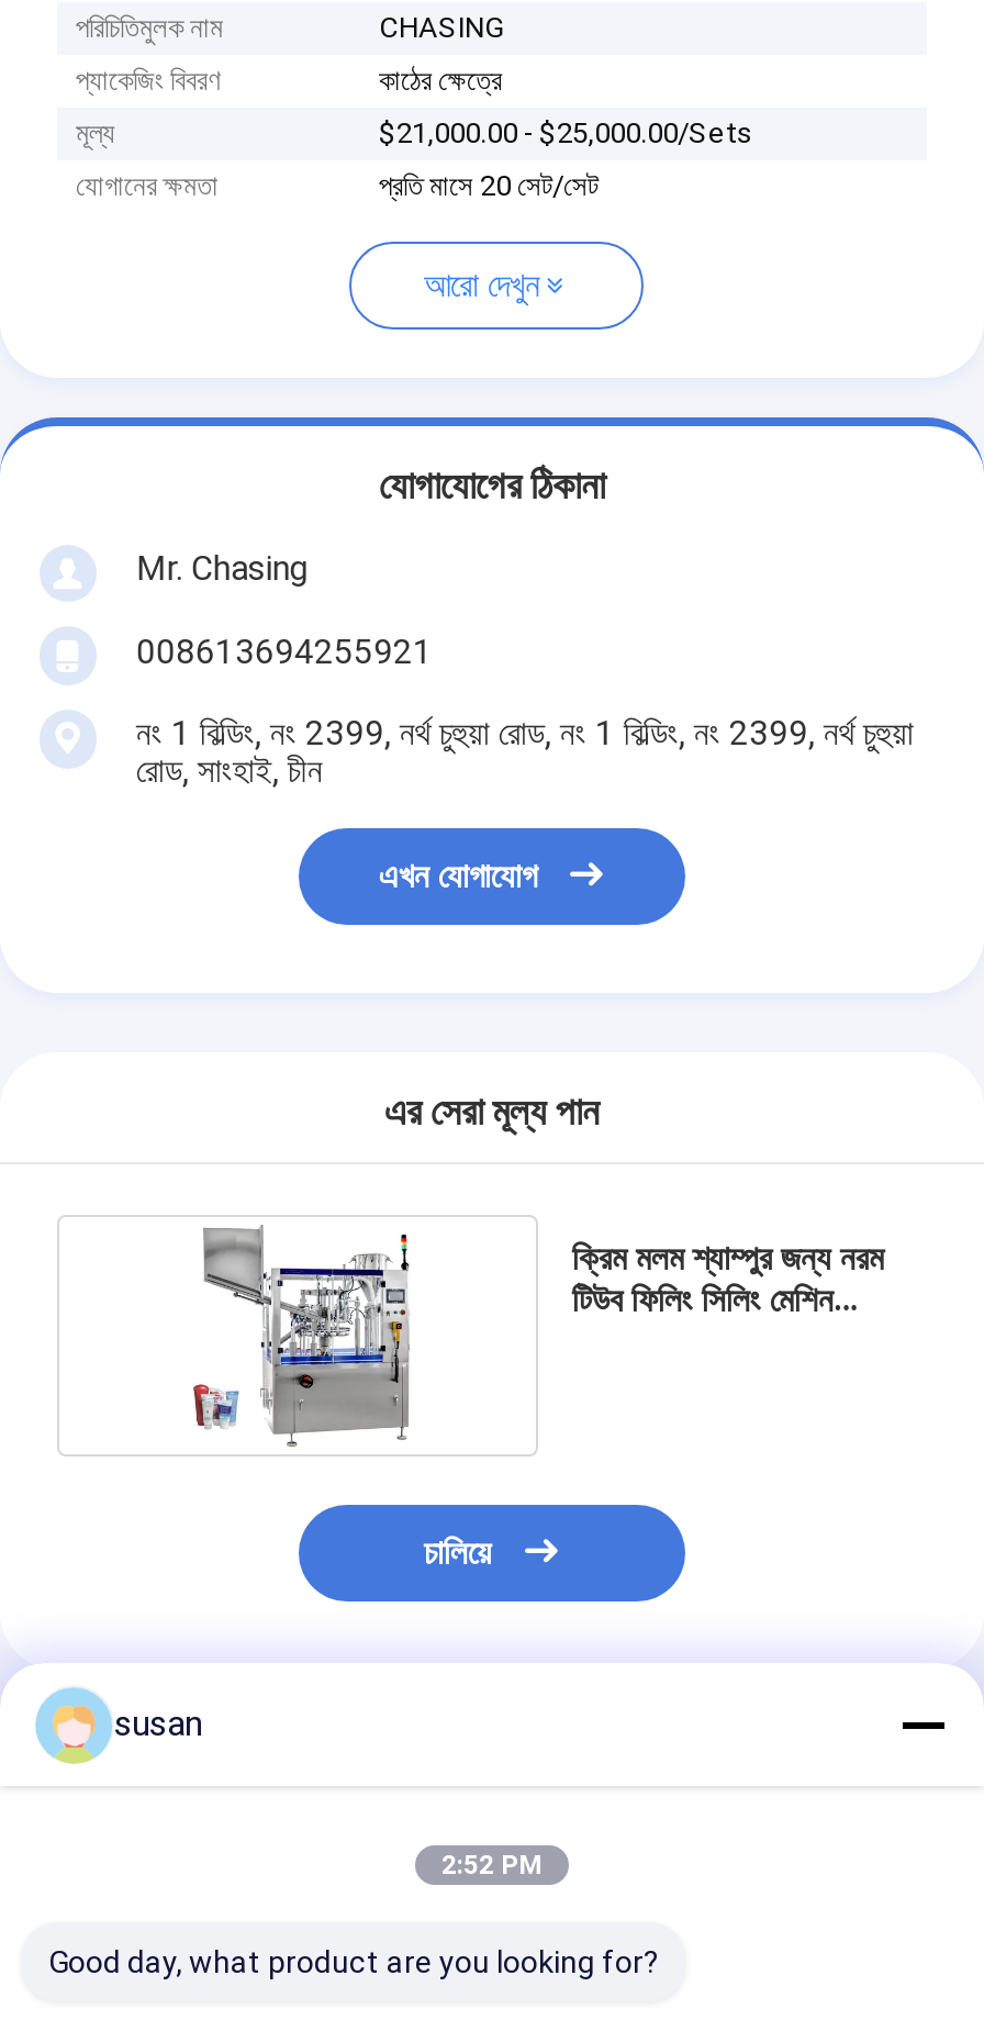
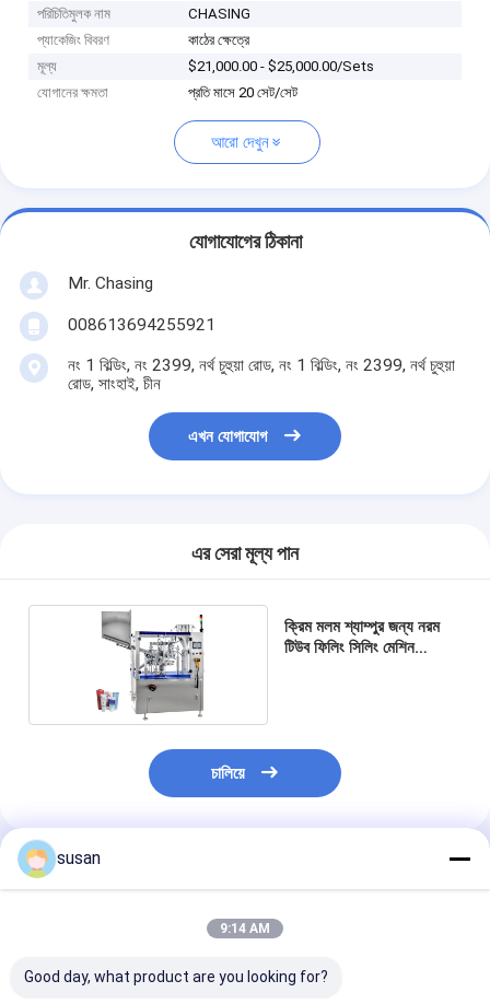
[441,1850,543,1881] 2:52 PM -> [220,921,270,936] 9:14 AM

